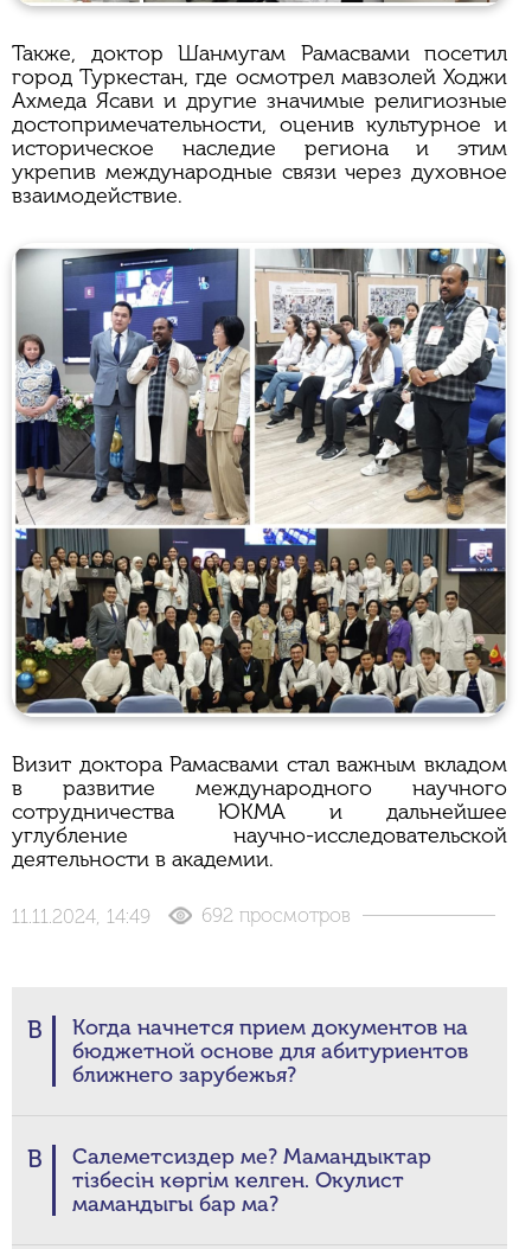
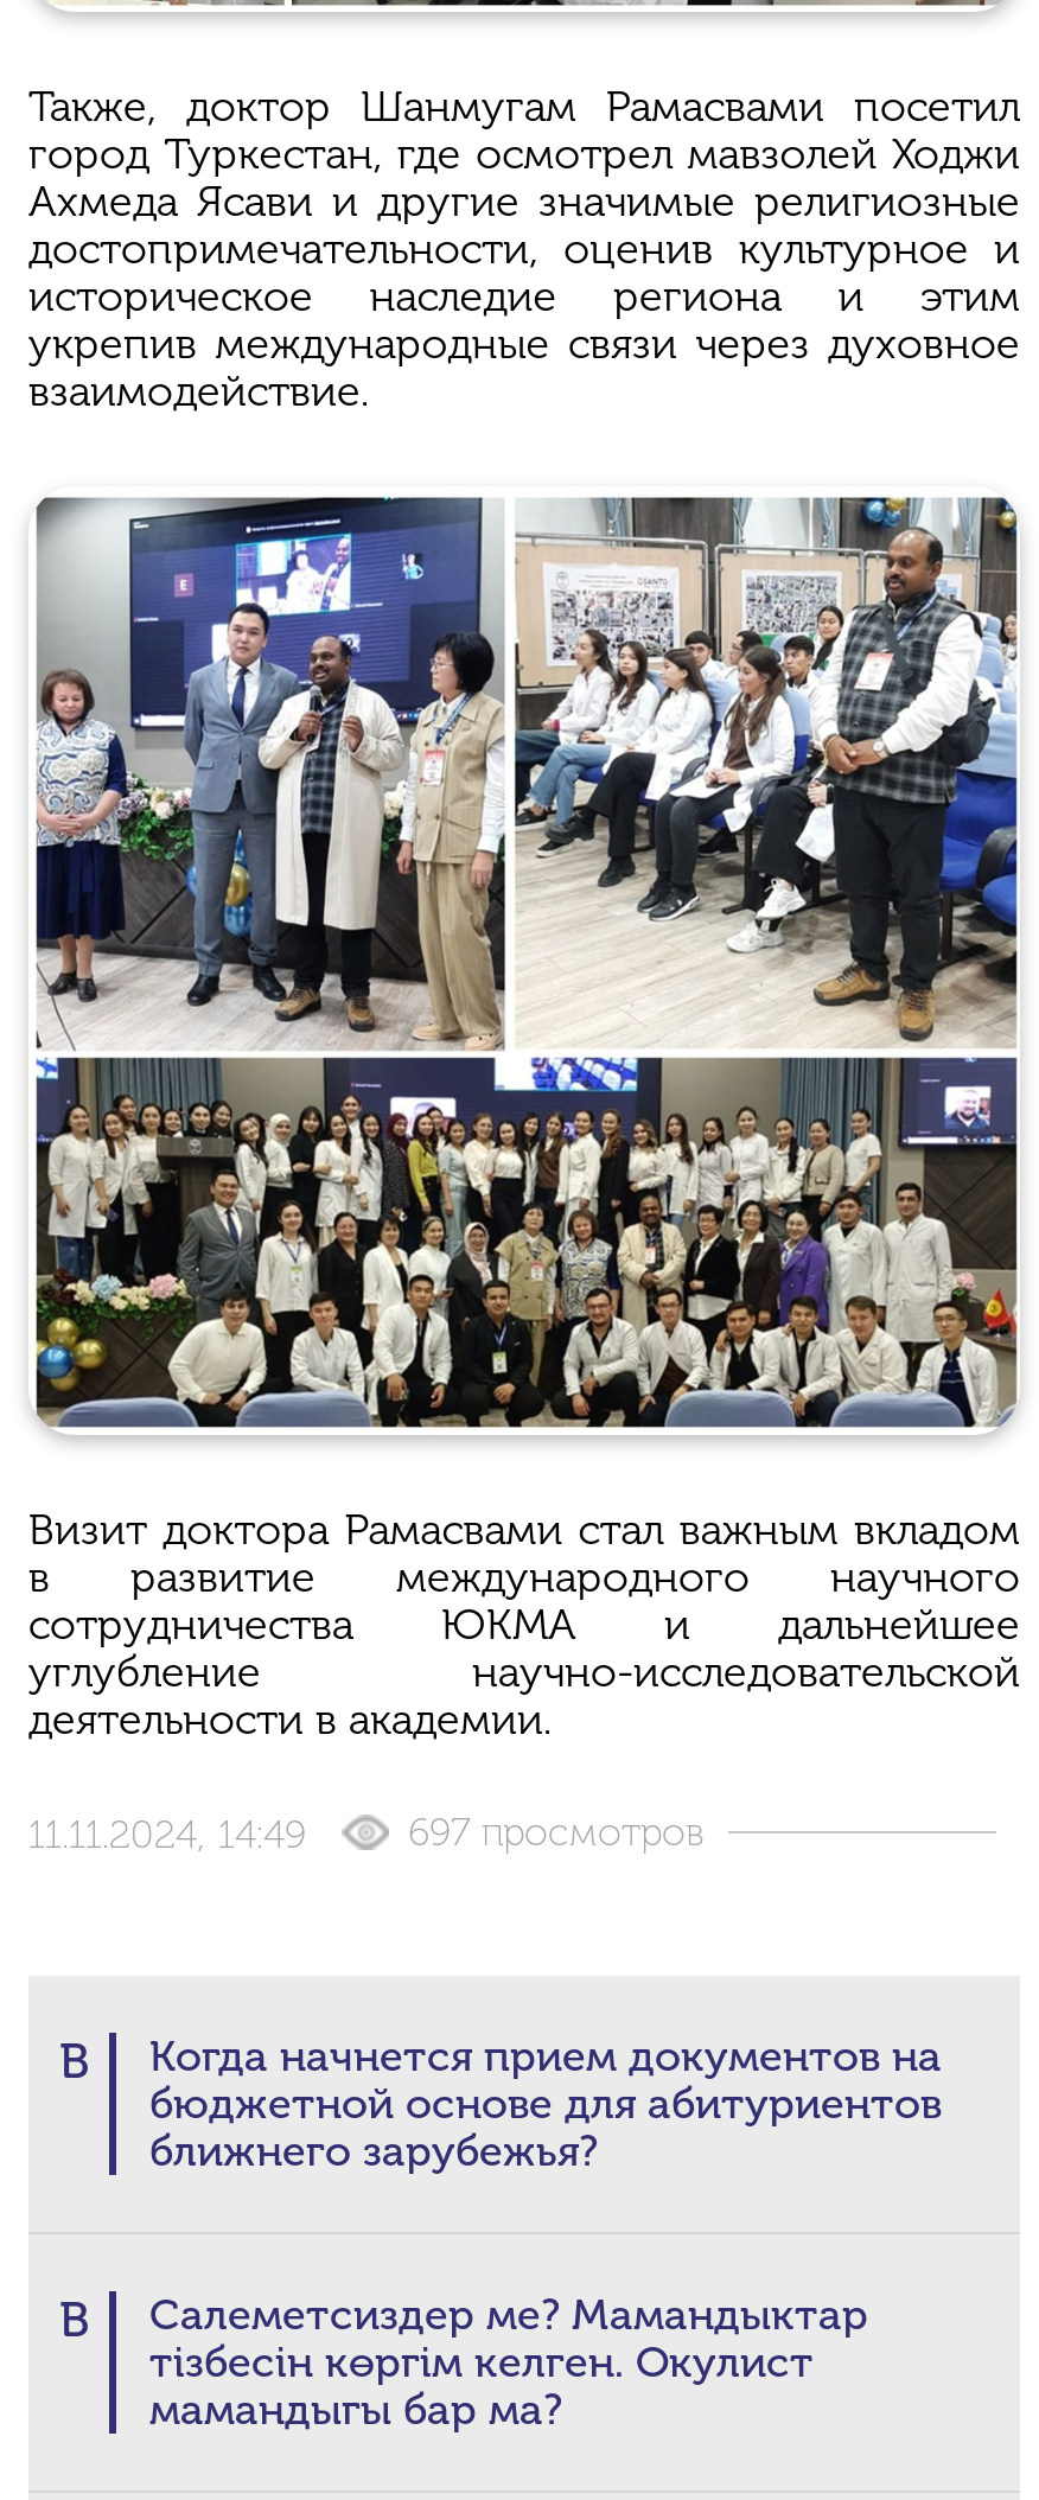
[201,904,351,926] 692 просмотров -> [408,1809,705,1854] 697 просмотров

